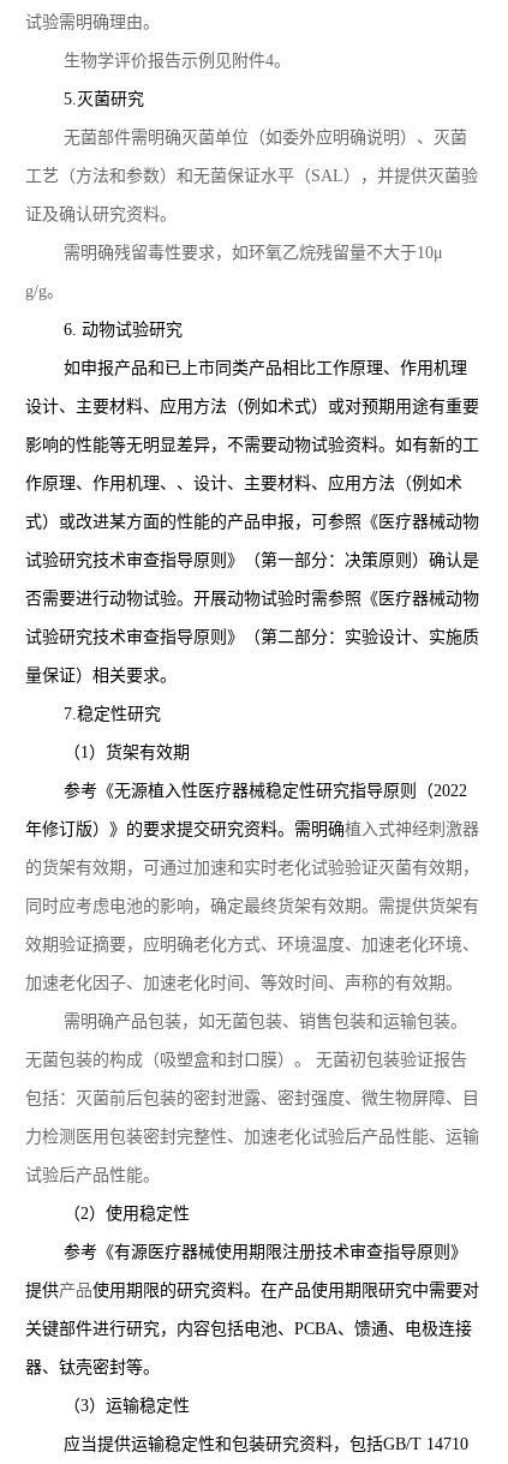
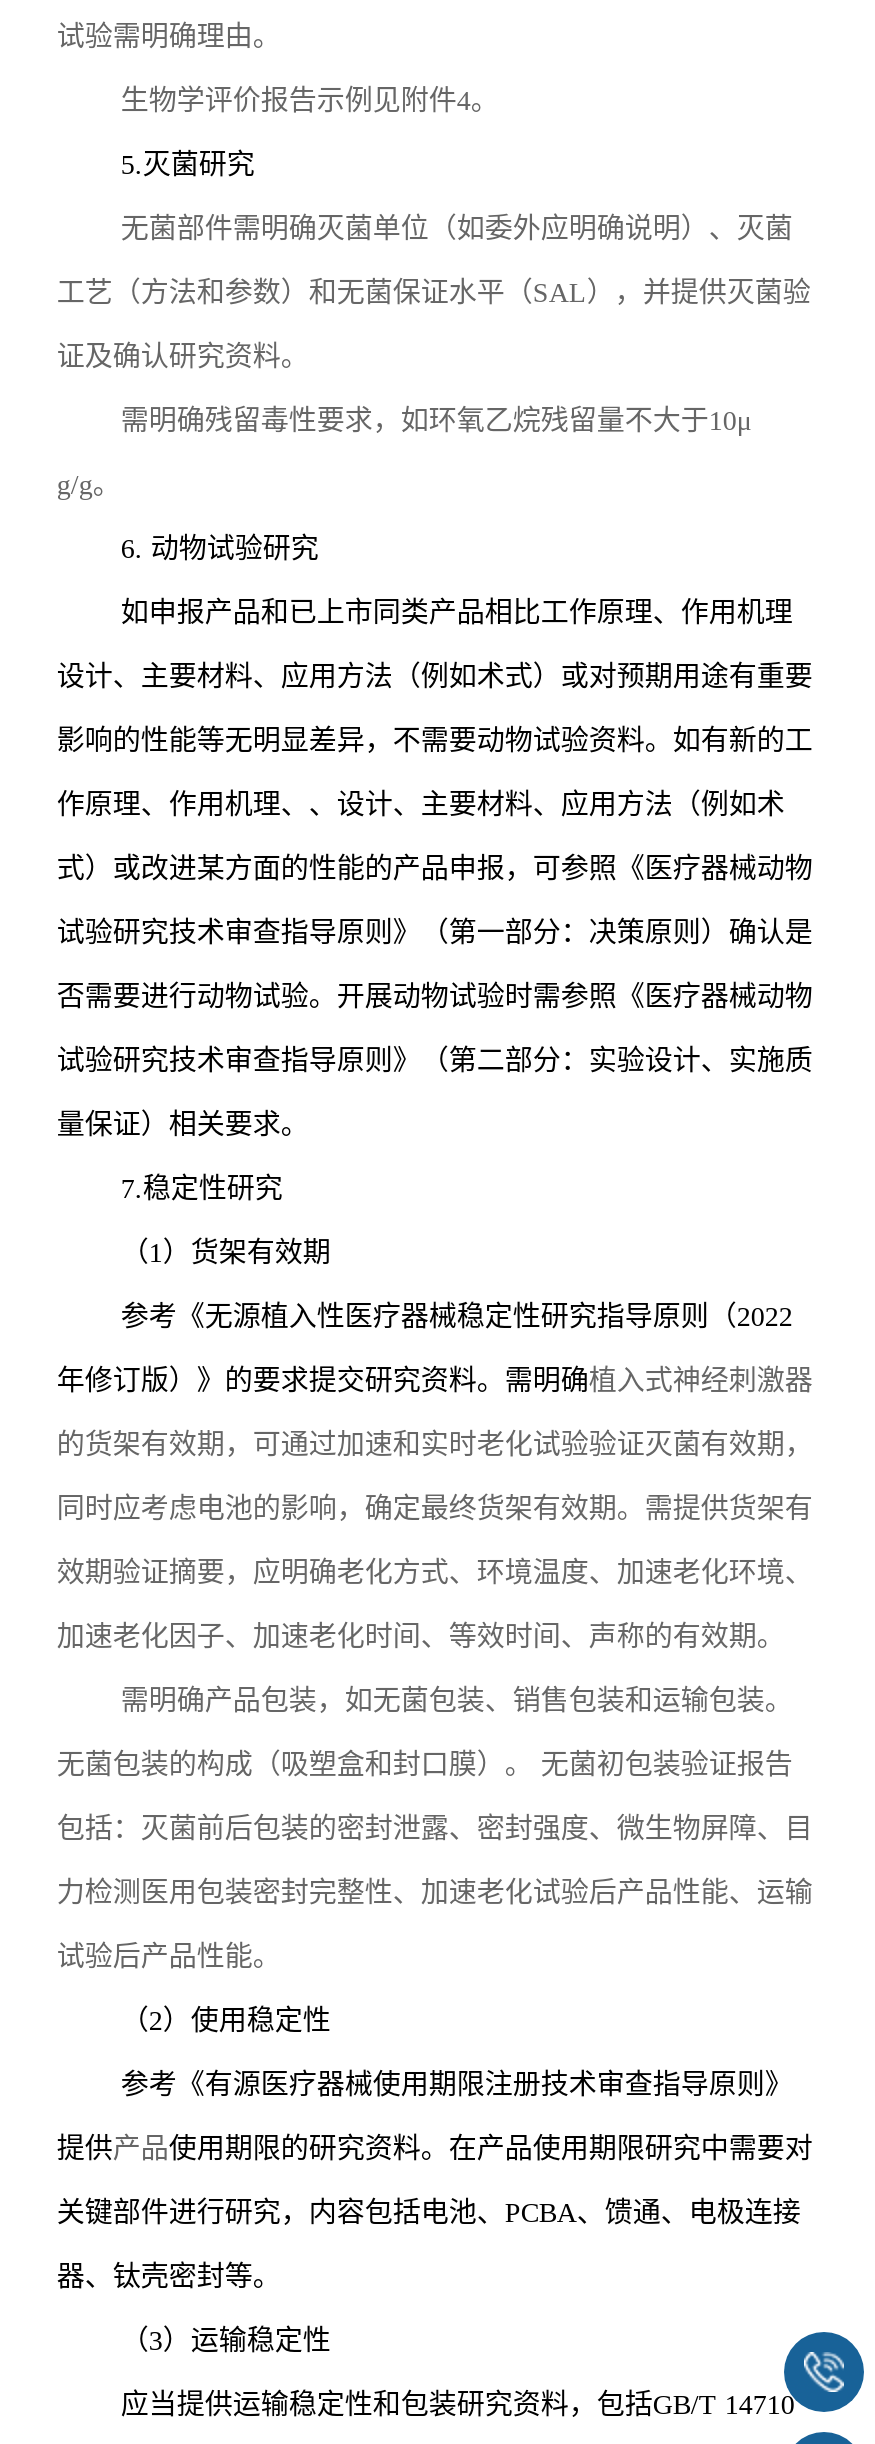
none -> [782,2330,866,2414] [image]

